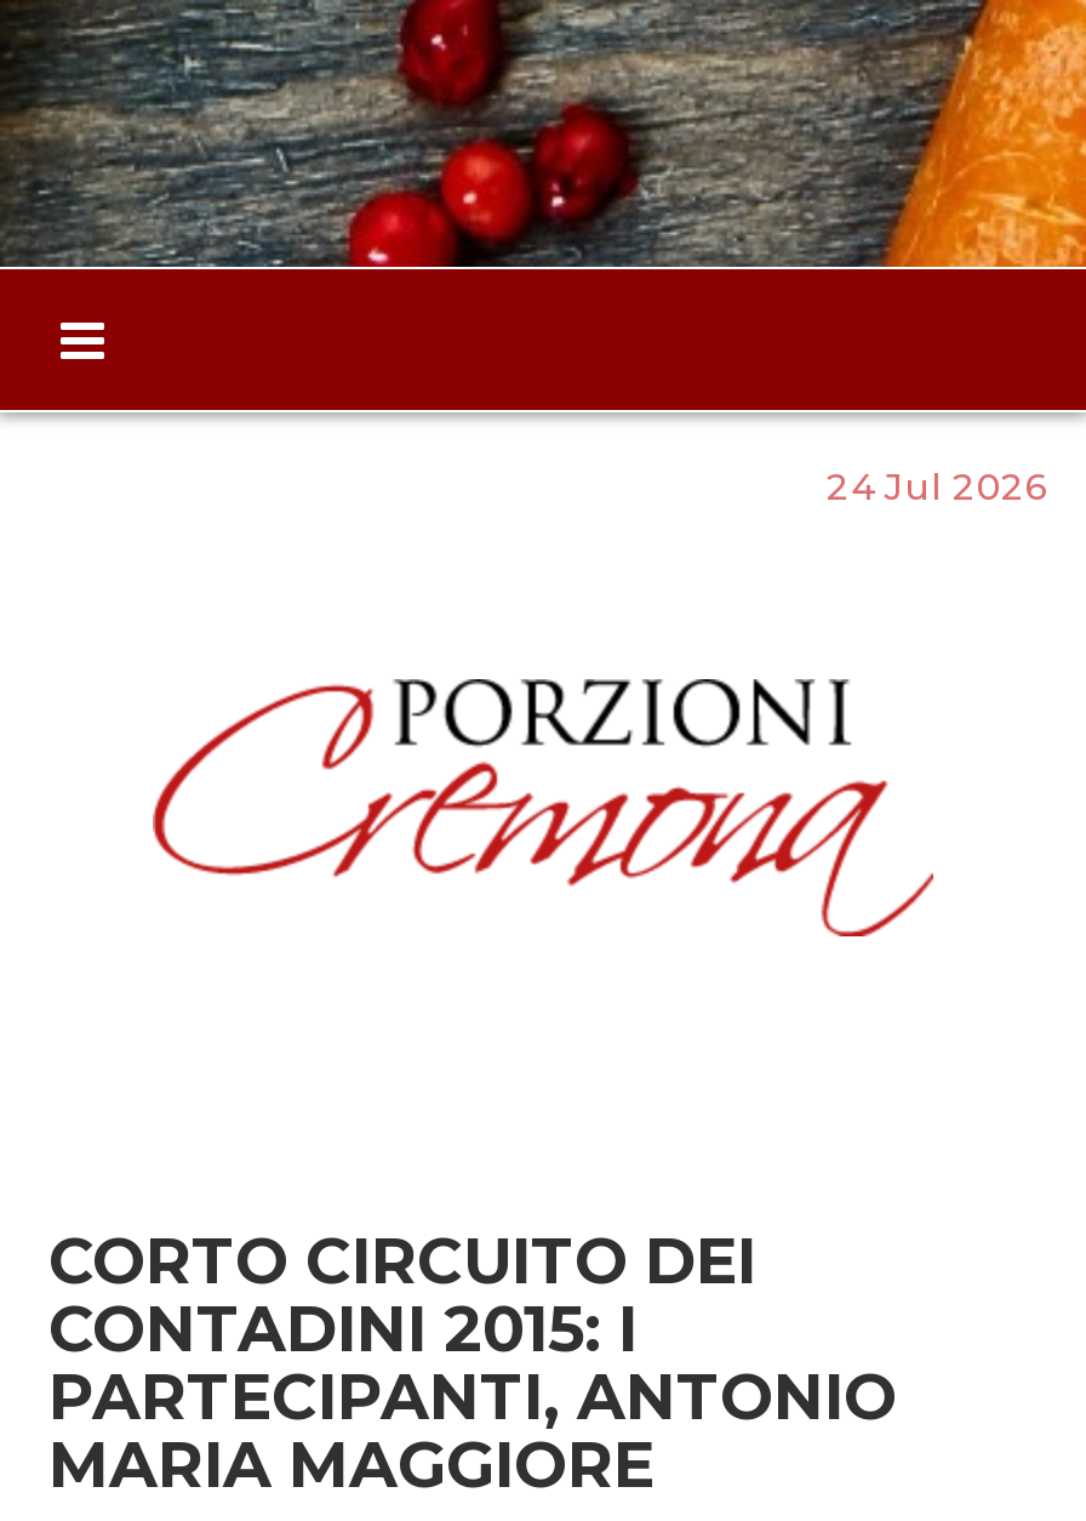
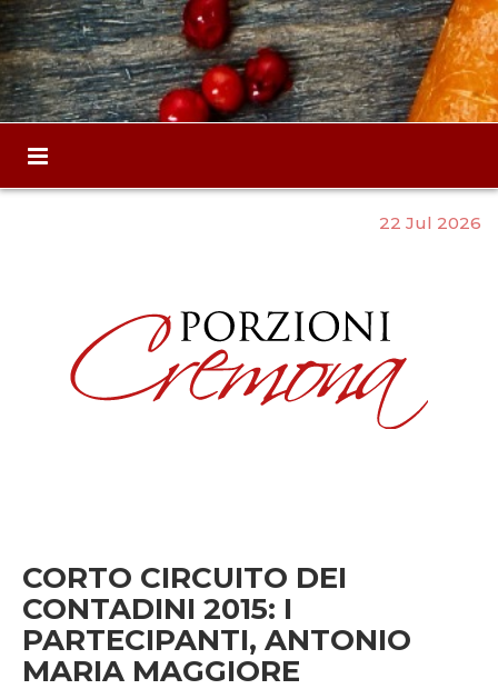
[827,463,1050,509] 24 Jul 2026 -> [379,212,481,233] 22 Jul 2026

